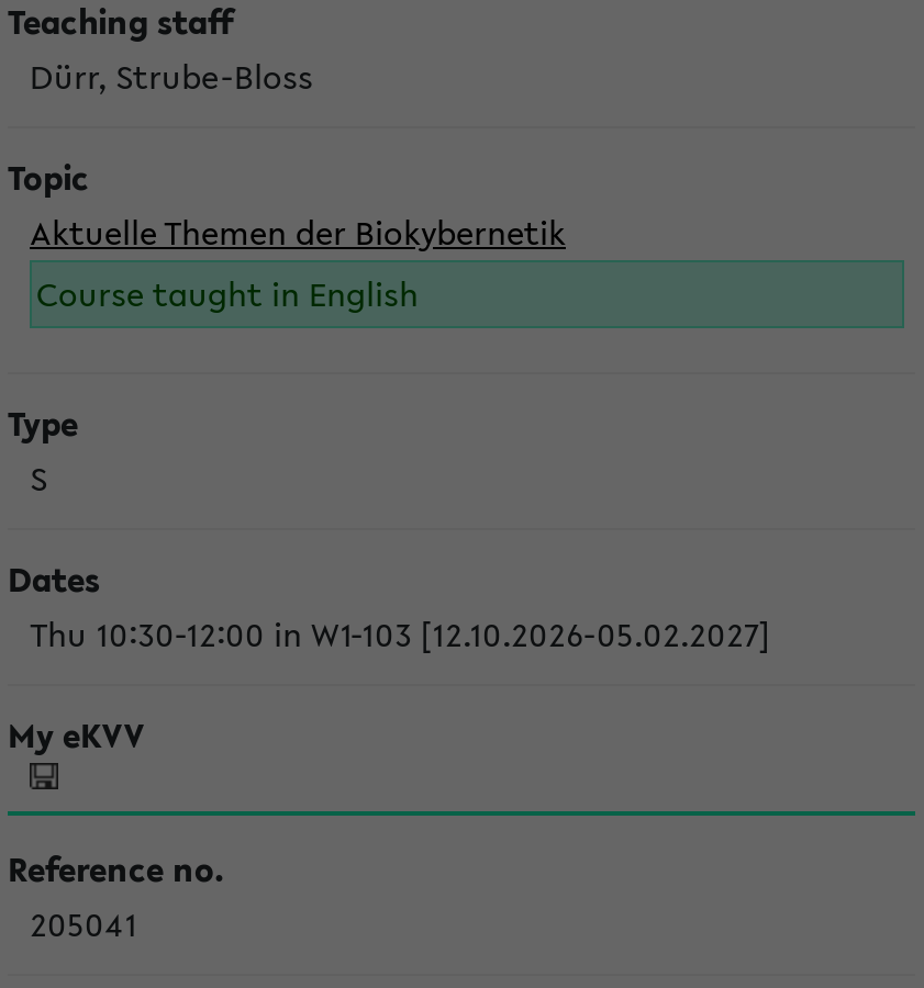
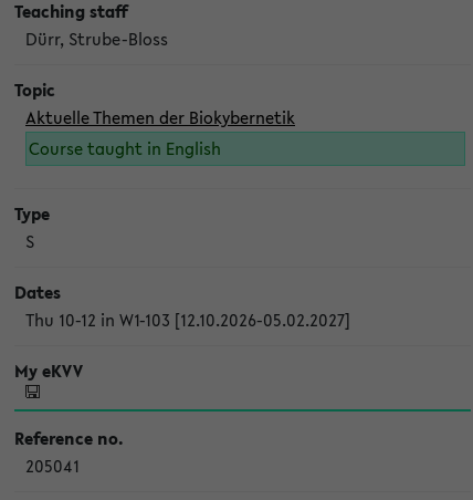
[30,609,770,658] Thu 10:30-12:00 in W1-103 [12.10.2026-05.02.2027] -> [25,308,350,332] Thu 10-12 in W1-103 [12.10.2026-05.02.2027]

